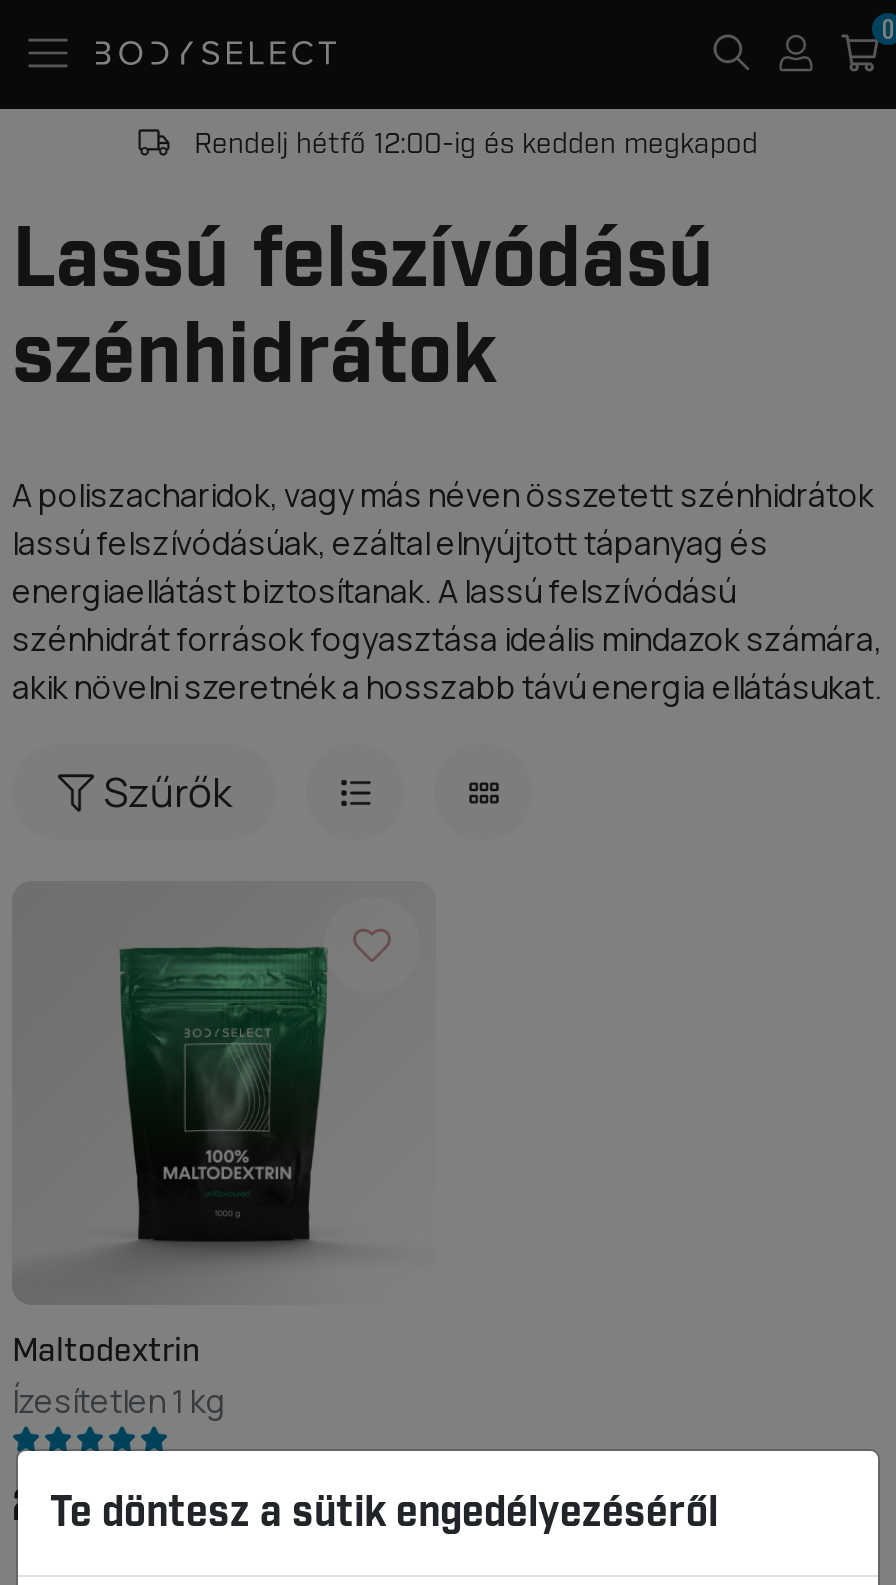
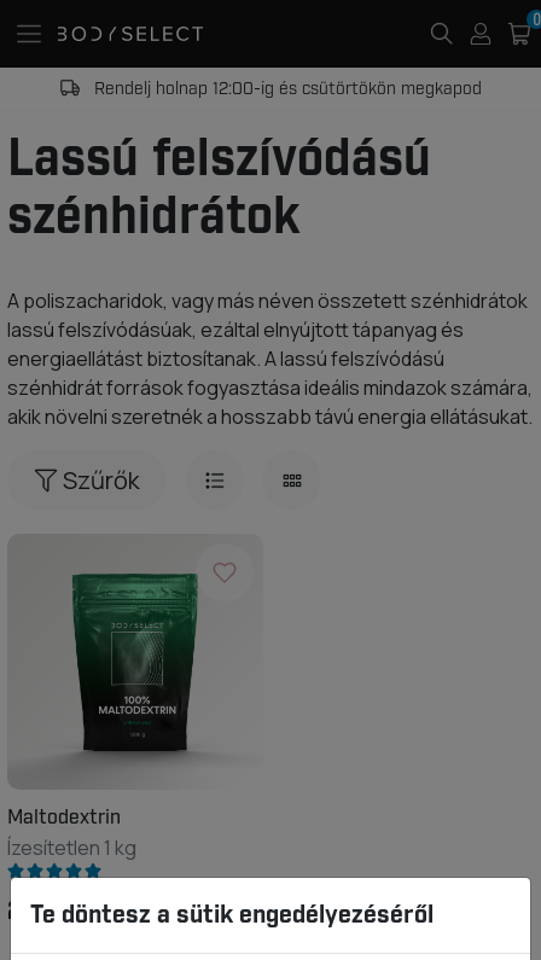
[186,127,758,163] Rendelj hétfő 12:00-ig és kedden megkapod -> [89,78,481,100] Rendelj holnap 12:00-ig és csütörtökön megkapod

